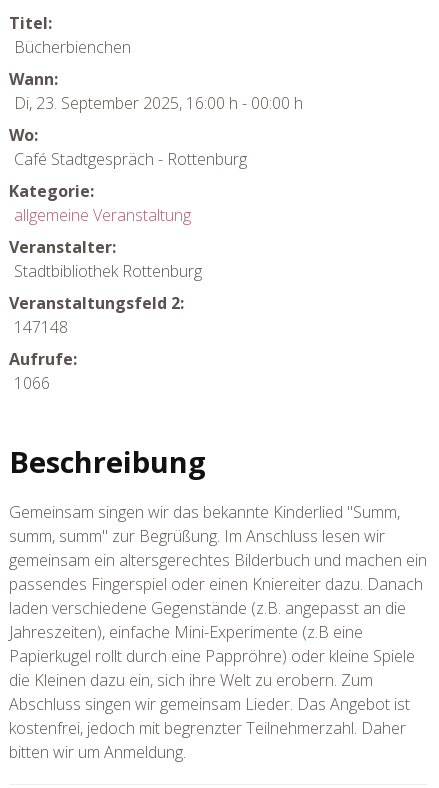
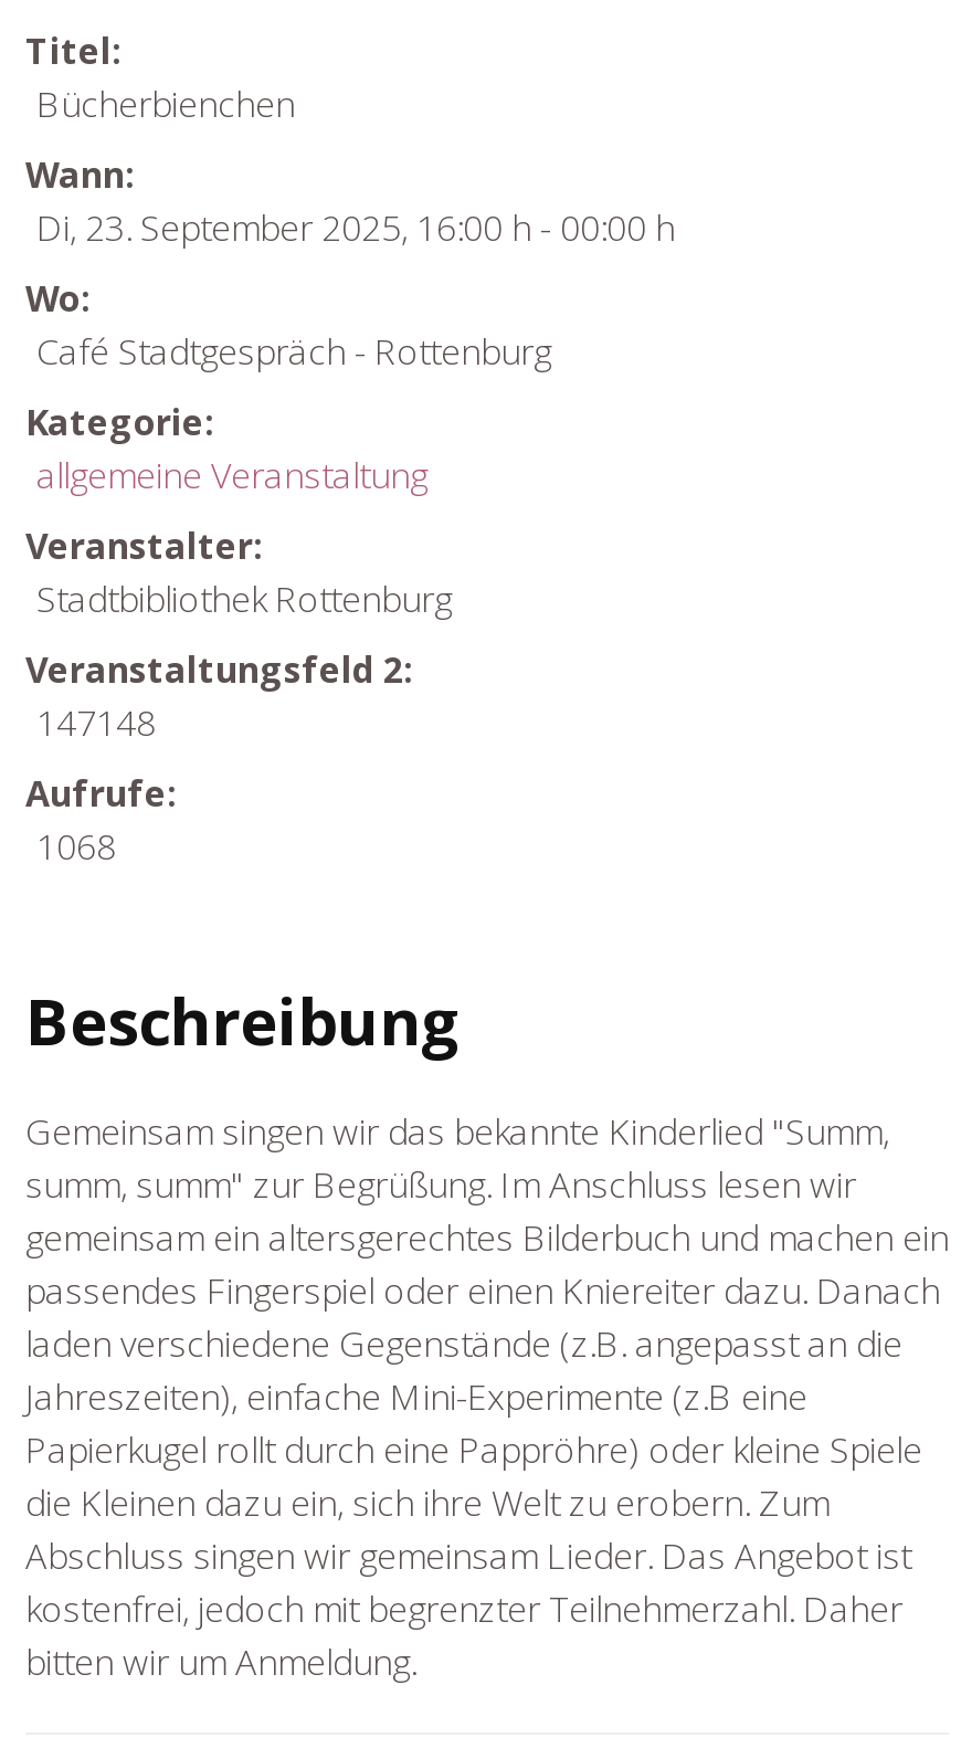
[14,372,50,394] 1066 -> [36,821,116,870] 1068

